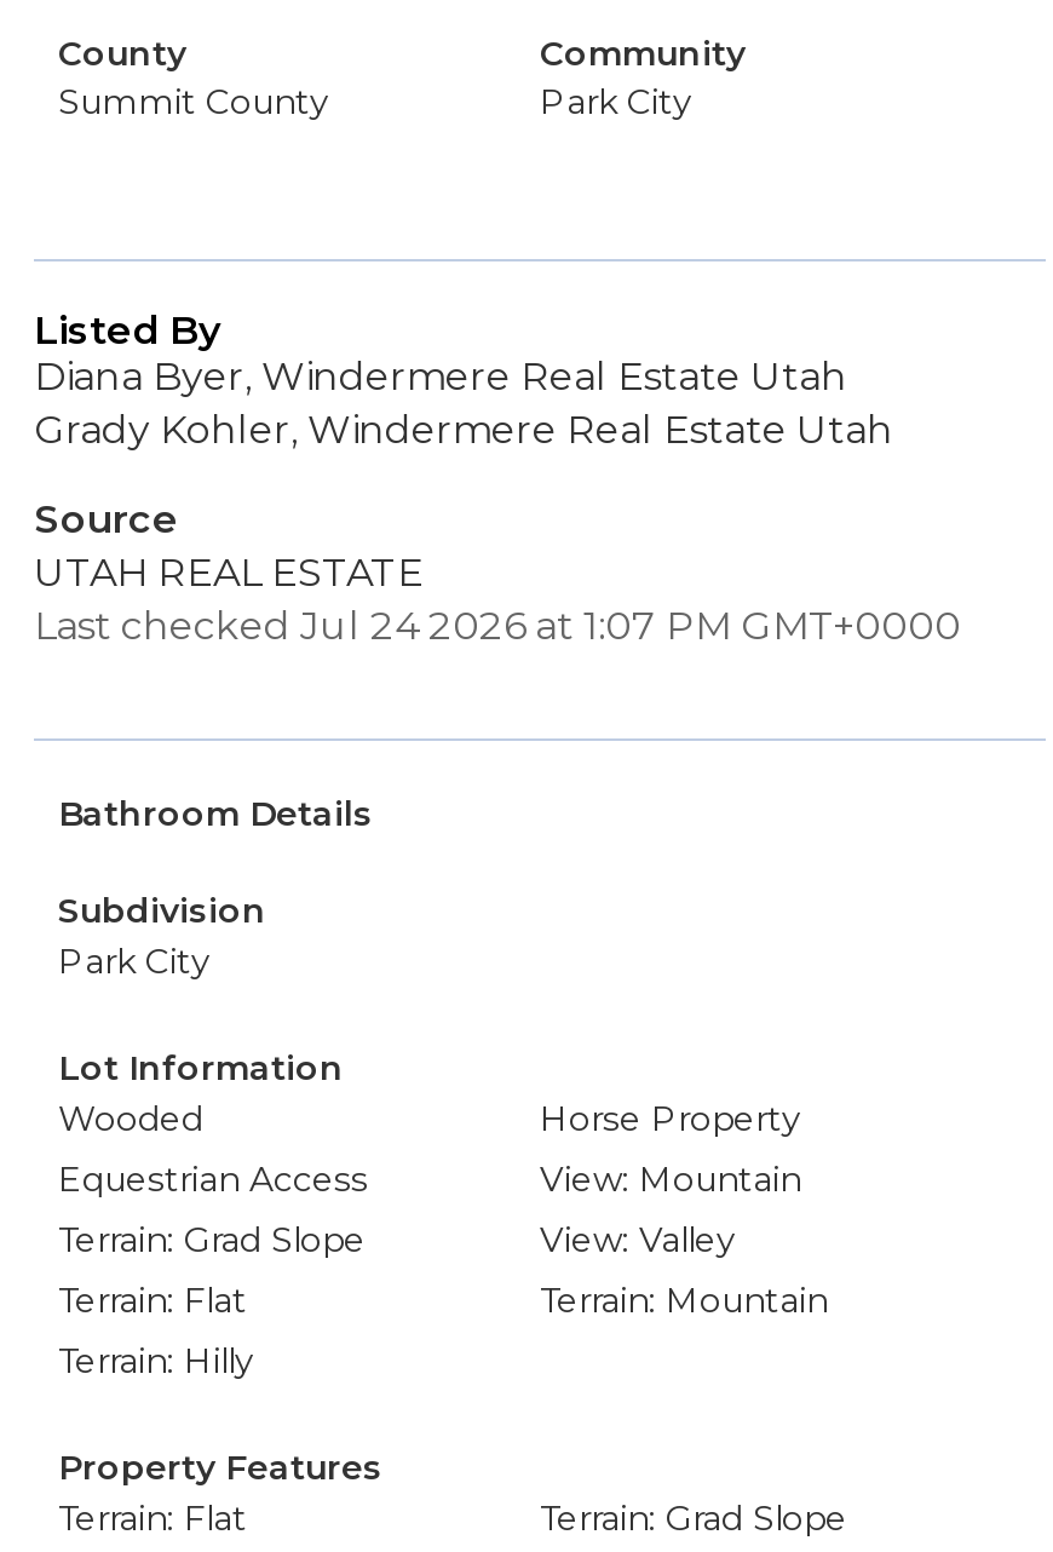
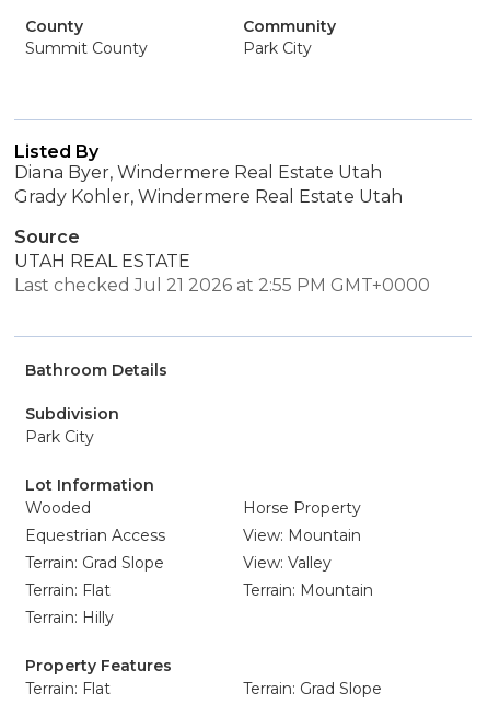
[34,603,961,649] Last checked Jul 24 2026 at 1:07 PM GMT+0000 -> [14,275,430,296] Last checked Jul 21 2026 at 2:55 PM GMT+0000

